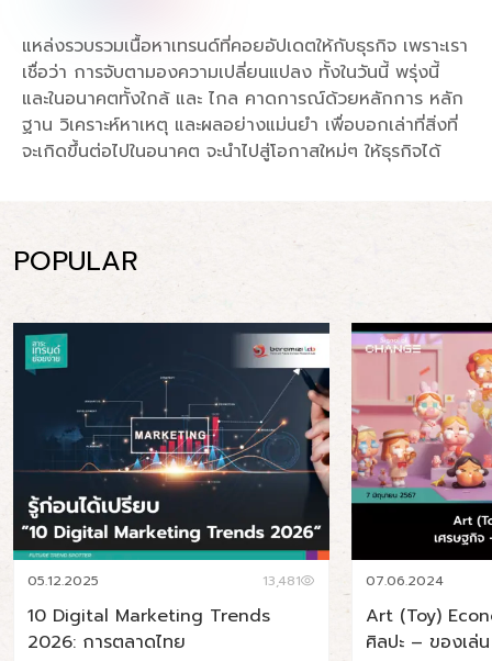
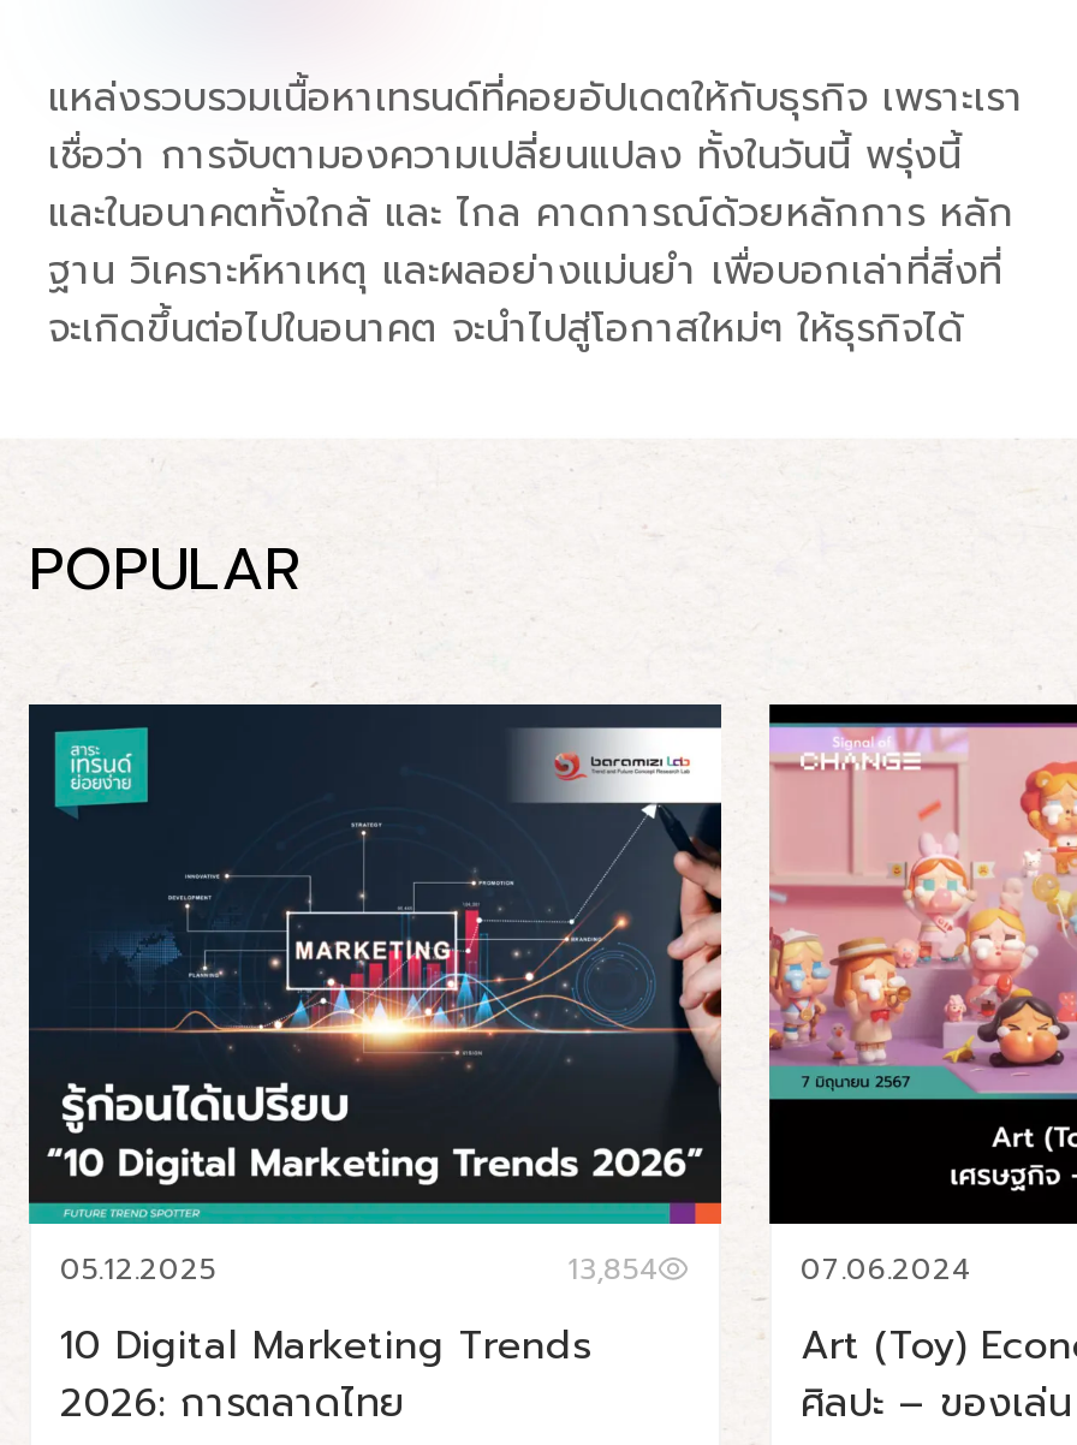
[262,571,301,591] 13,481 -> [567,1249,659,1292] 13,854

